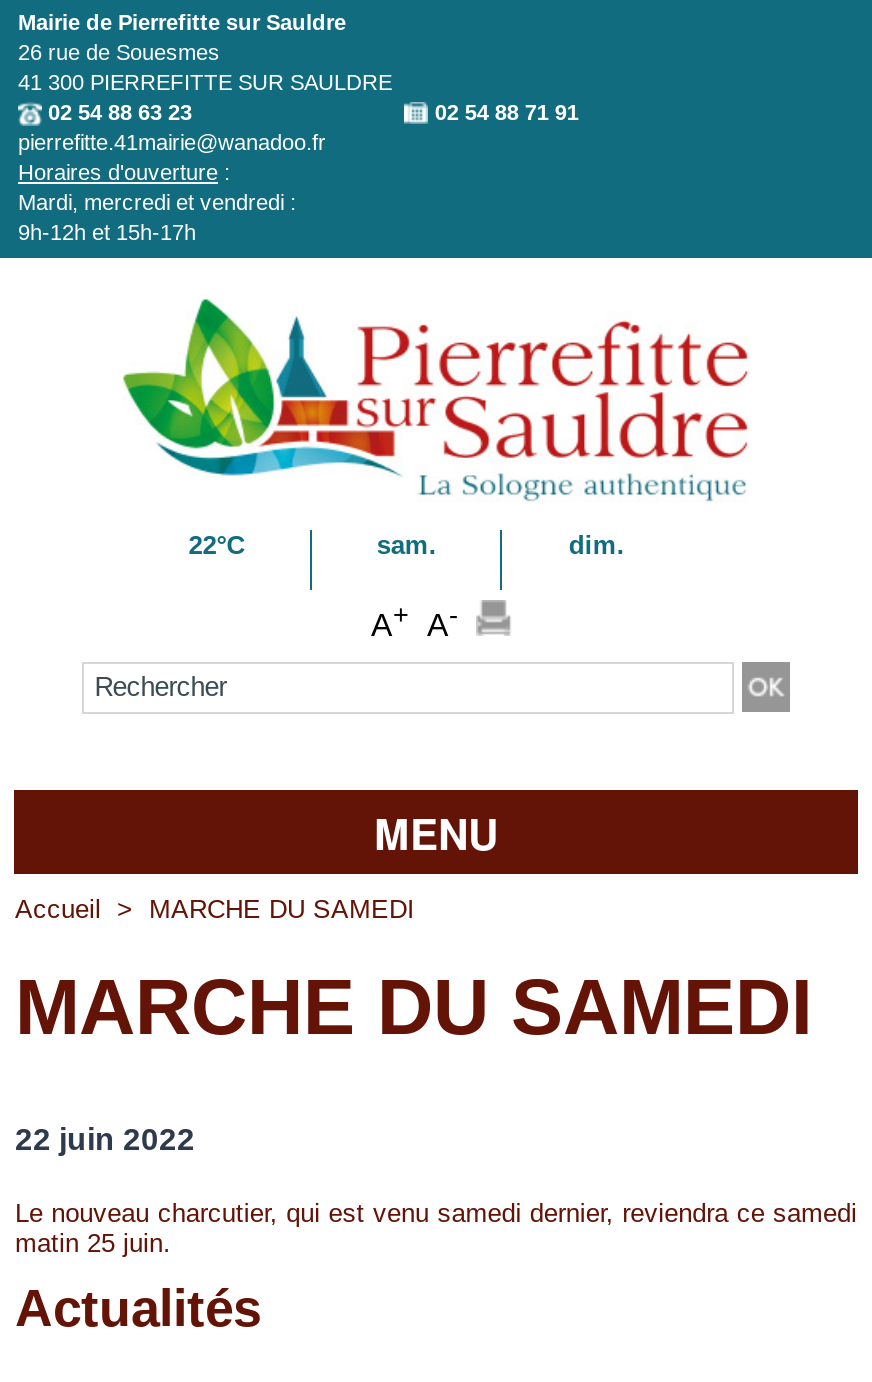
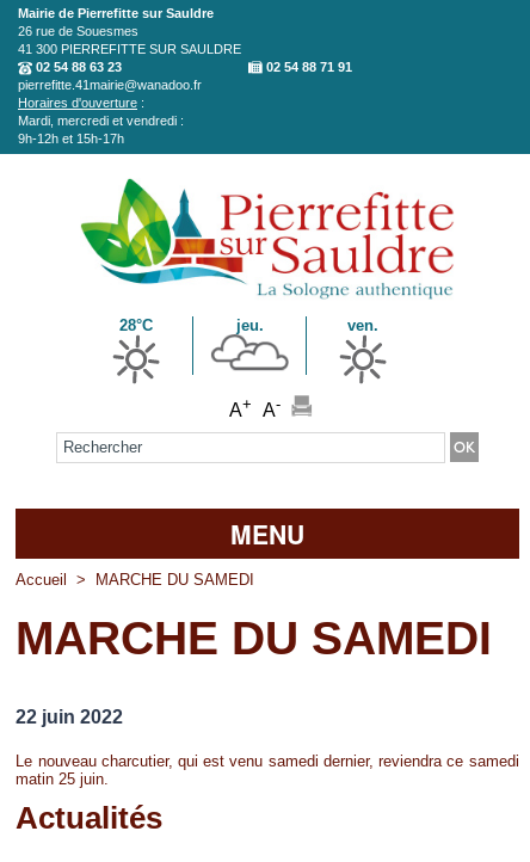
[188,529,625,559] 22°C | sam. | dim. -> [120,316,379,334] 28°C | jeu. | ven.

